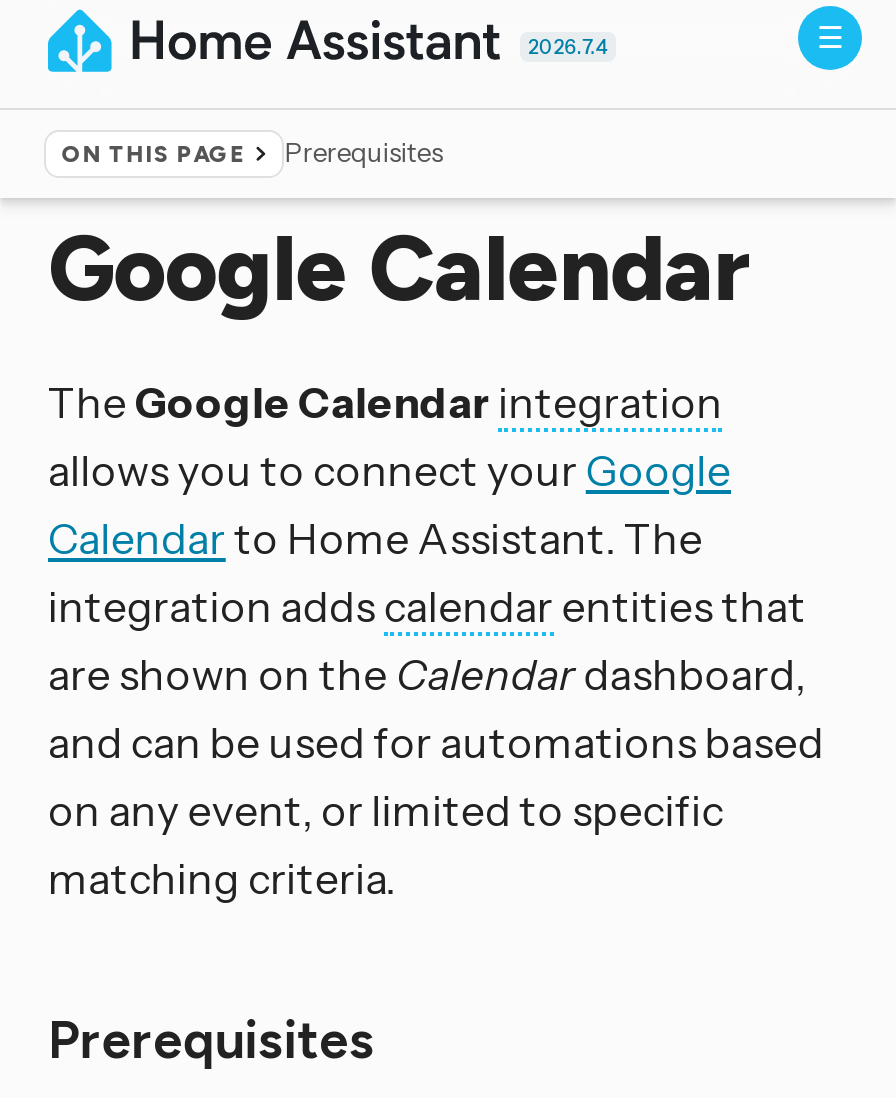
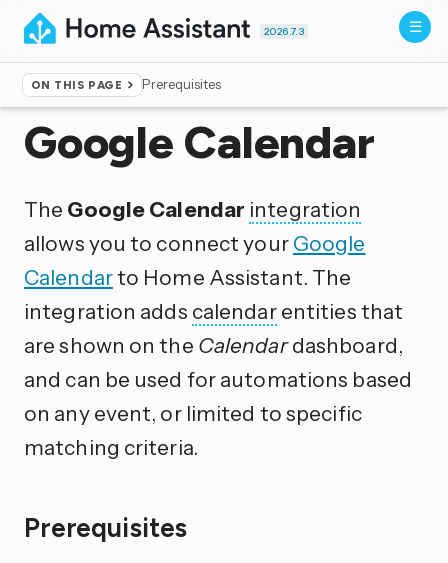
[528,33,608,59] 2026.7.4 -> [264,24,304,37] 2026.7.3

